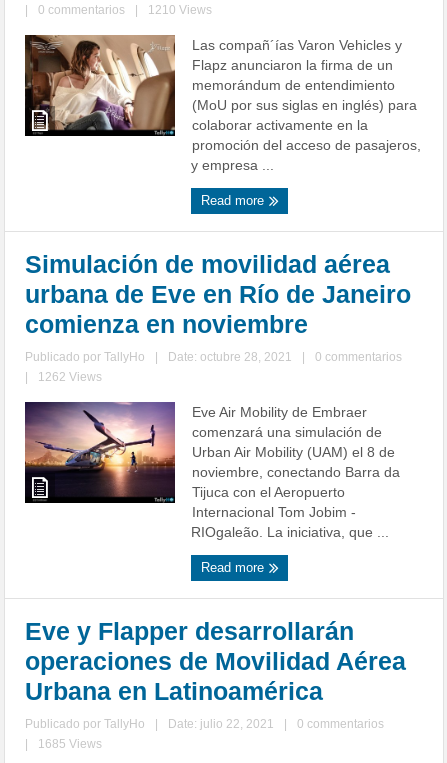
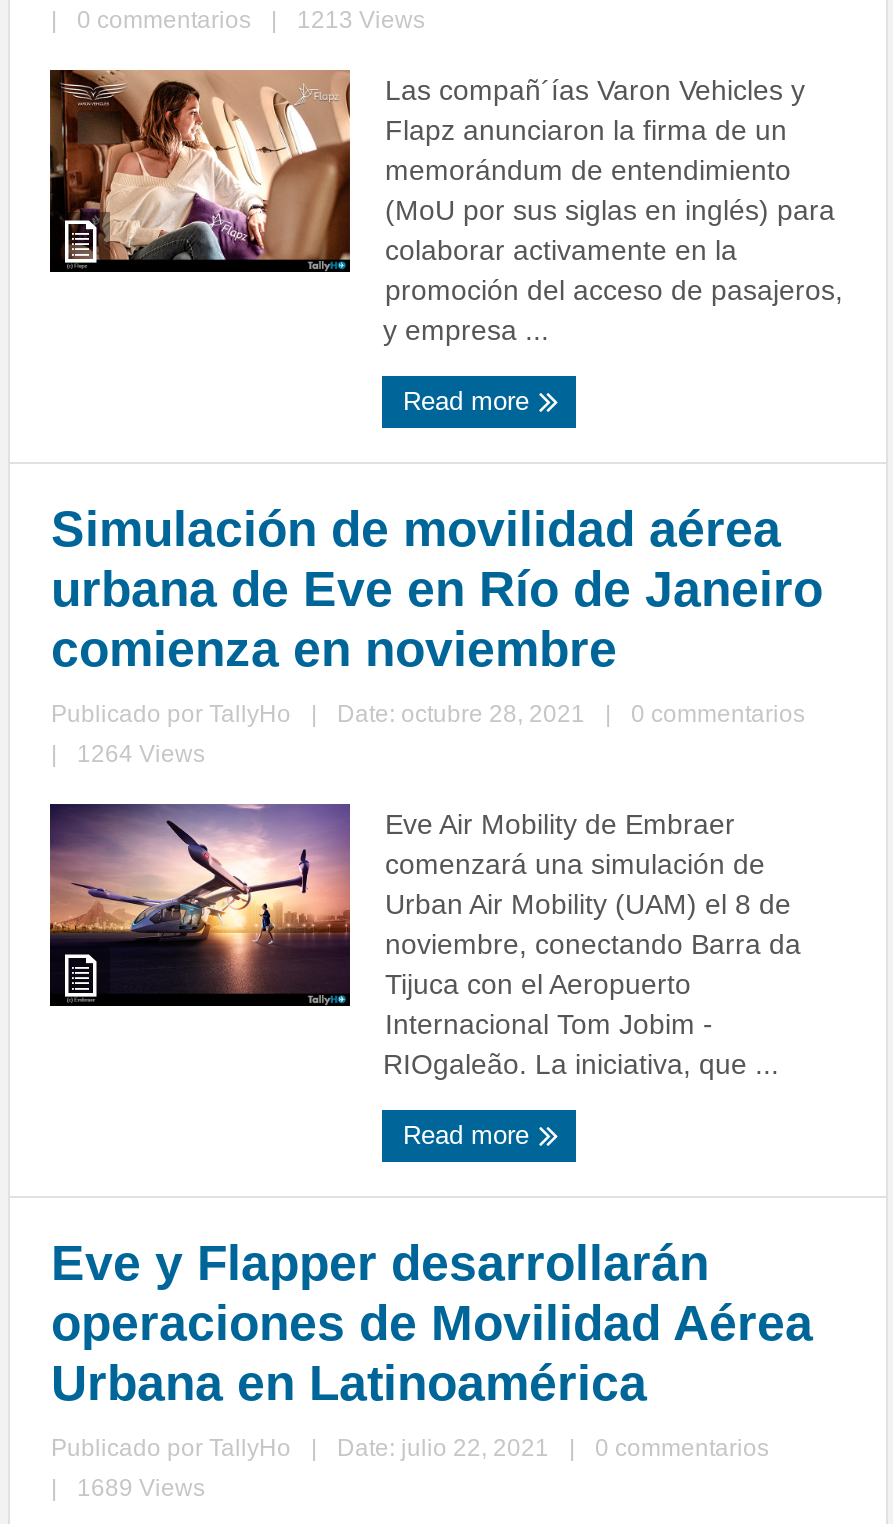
[148,3,212,17] 1210 Views -> [297,6,425,34] 1213 Views
[38,370,102,384] 1262 Views -> [77,740,205,768] 1264 Views
[38,737,102,751] 1685 Views -> [77,1474,205,1502] 1689 Views

